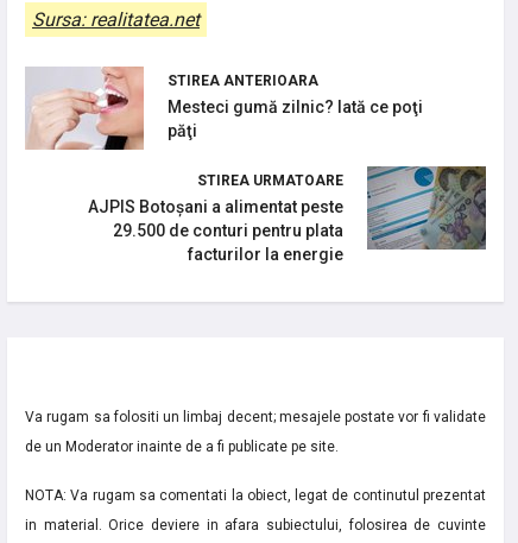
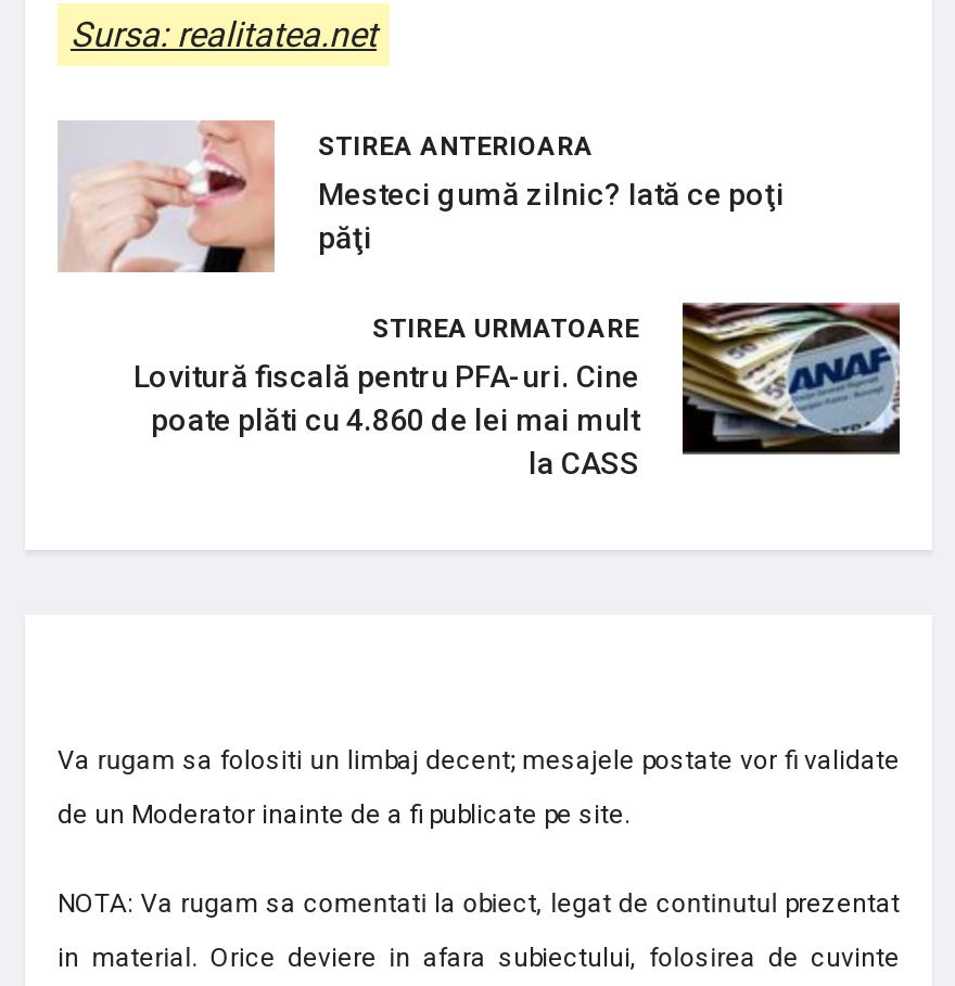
[88,165,487,264] [image] | AJPIS Botoșani a alimentat peste | 29.500 de conturi pentru plata | facturilor la energie -> [133,300,900,480] [image] | Lovitură fiscală pentru PFA-uri. Cine | poate plăti cu 4.860 de lei mai mult | la CASS

